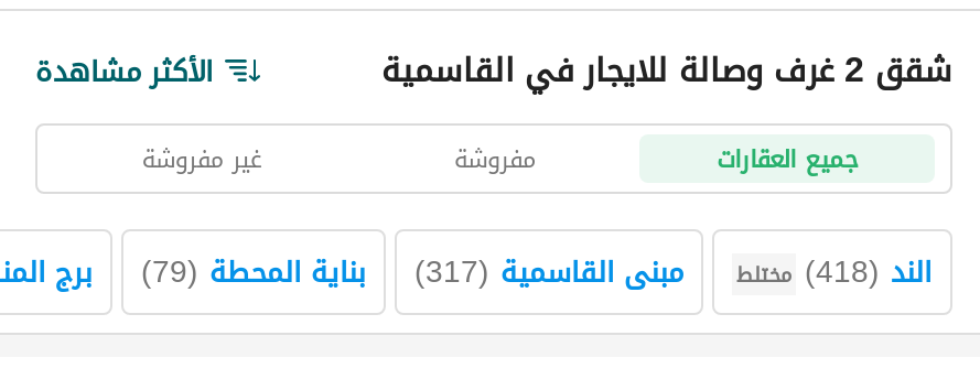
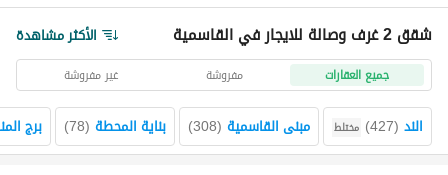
[141,242,366,302] بناية المحطة (79) -> [64,113,166,140] بناية المحطة (78)
[414,242,683,302] مبنى القاسمية (317) -> [188,113,310,140] مبنى القاسمية (308)
[736,242,933,302] الند (418) مختلط -> [334,113,423,140] الند (427) مختلط

